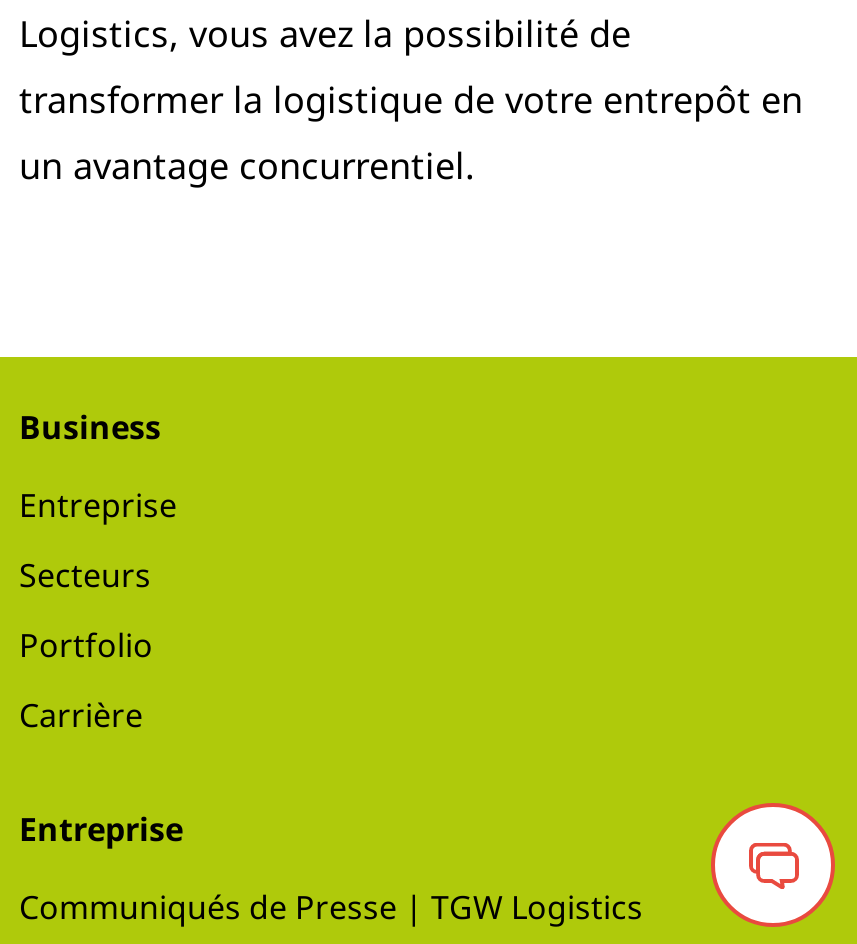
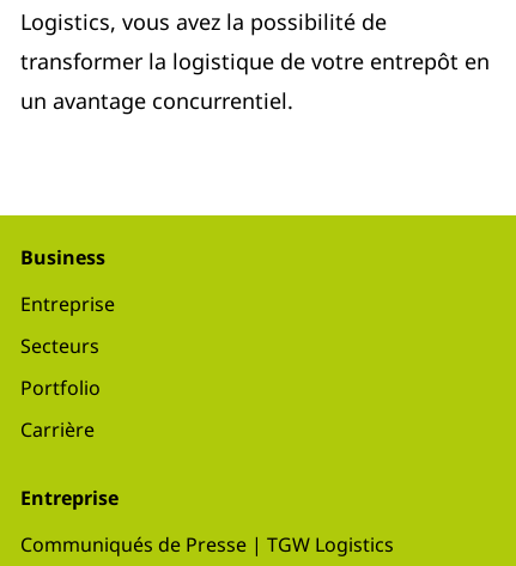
[709,802,837,928] [image] -> none

